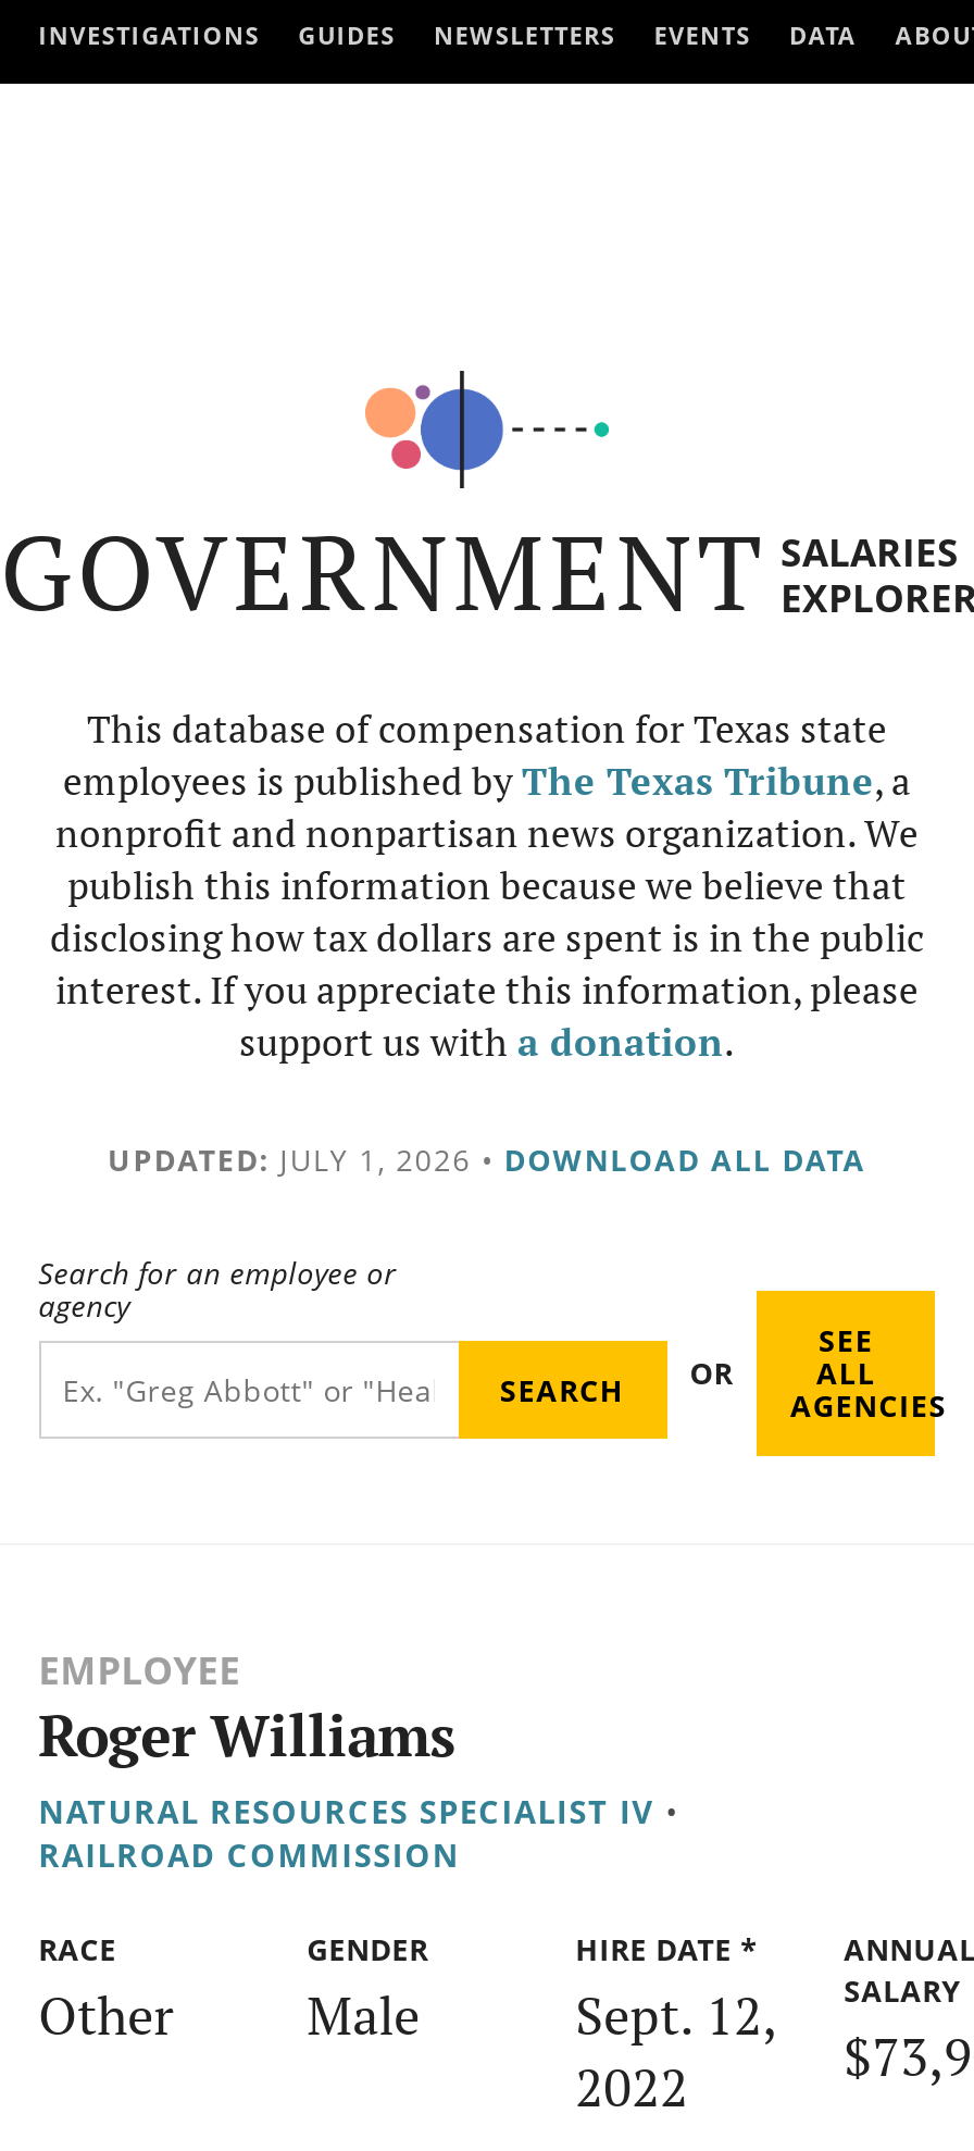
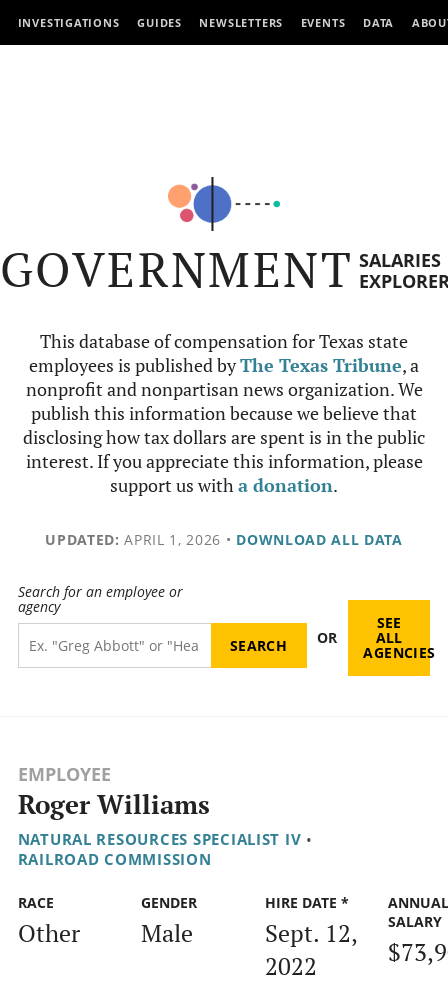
[108,1139,866,1180] UPDATED: JULY 1, 2026 • DOWNLOAD ALL DATA -> [45,530,403,549] UPDATED: APRIL 1, 2026 • DOWNLOAD ALL DATA

